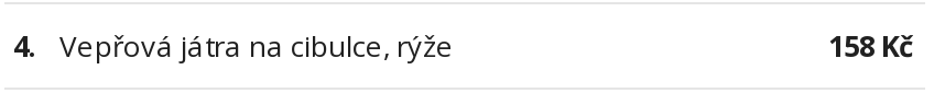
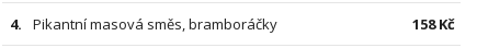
[13,25,454,65] 4. Vepřová játra na cibulce, rýže -> [10,14,277,33] 4. Pikantní masová směs, bramboráčky

